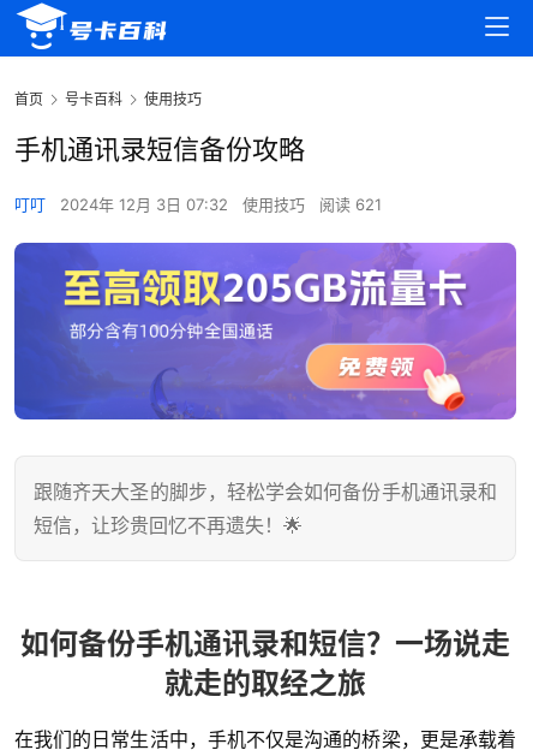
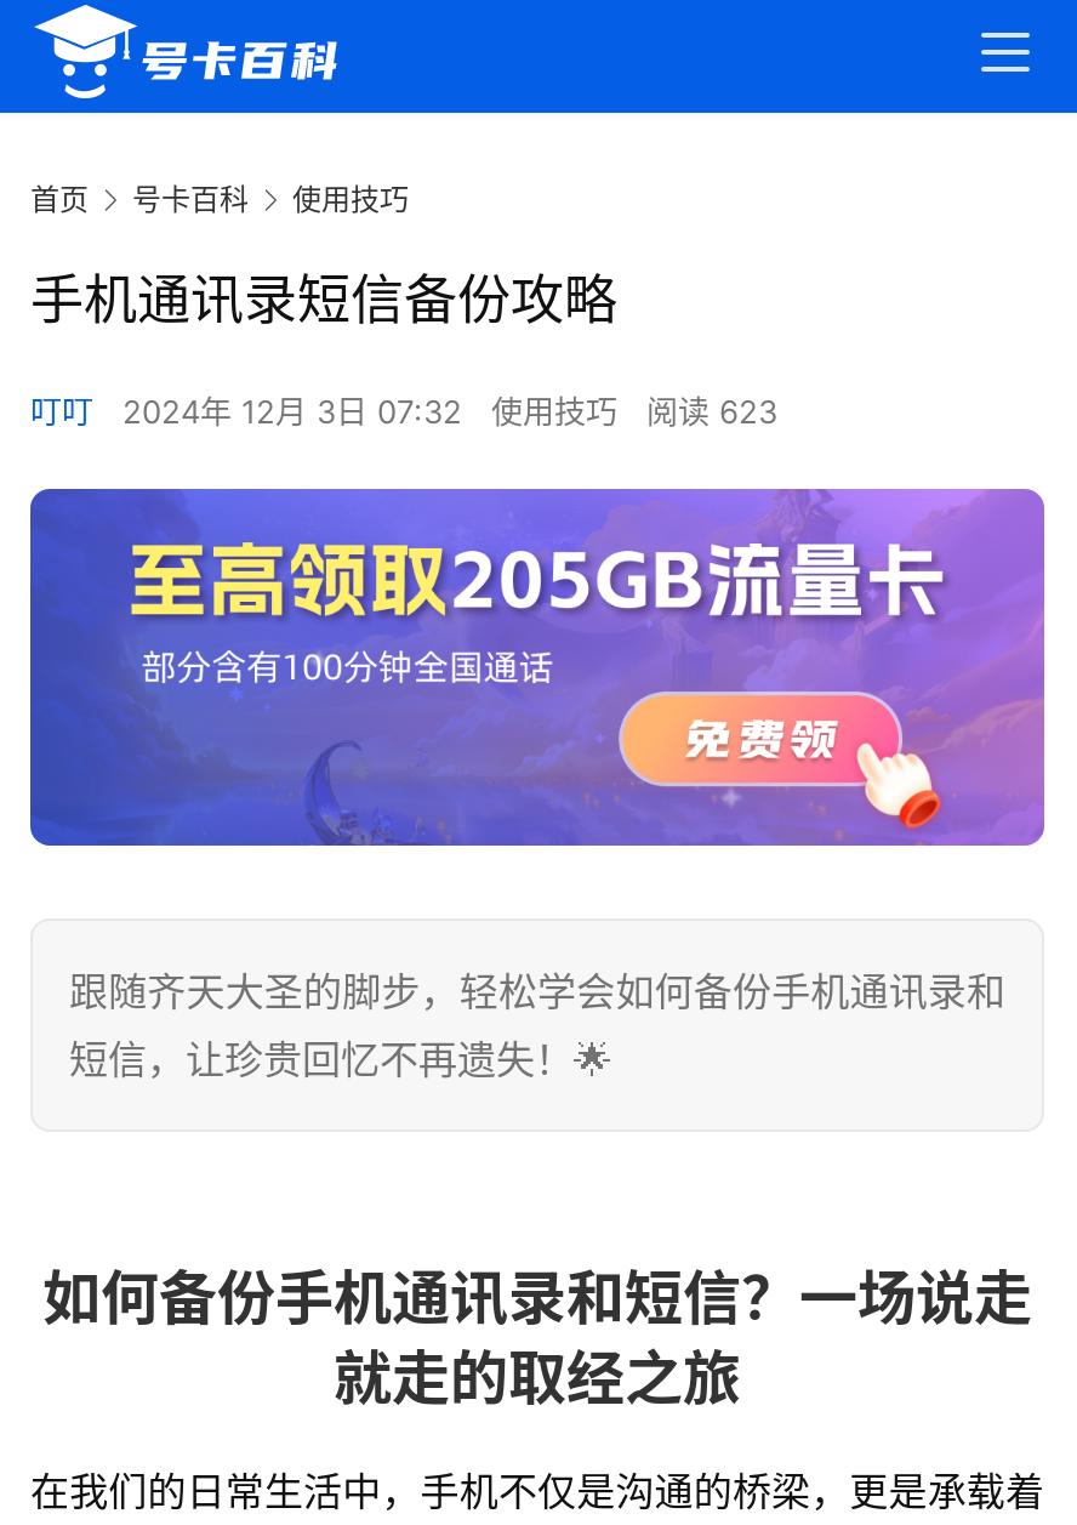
[14,195,382,214] 叮叮 2024年 12月 3日 07:32 使用技巧 阅读 621 -> [30,392,777,431] 叮叮 2024年 12月 3日 07:32 使用技巧 阅读 623

